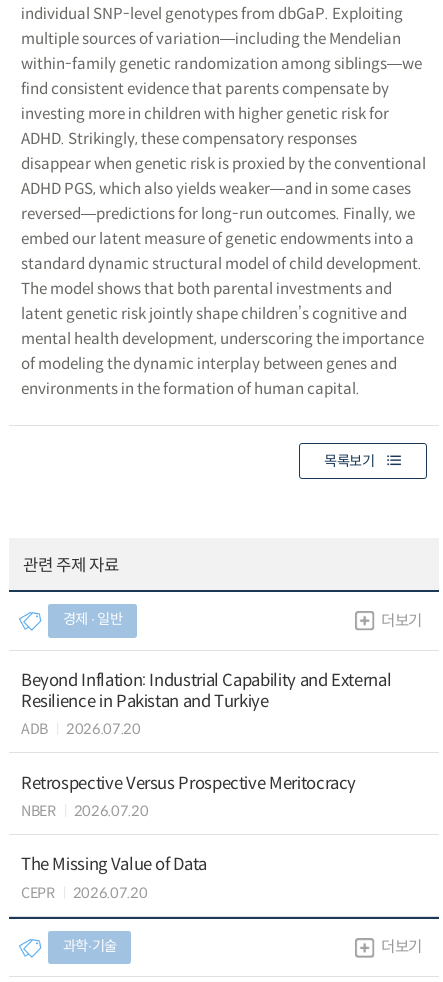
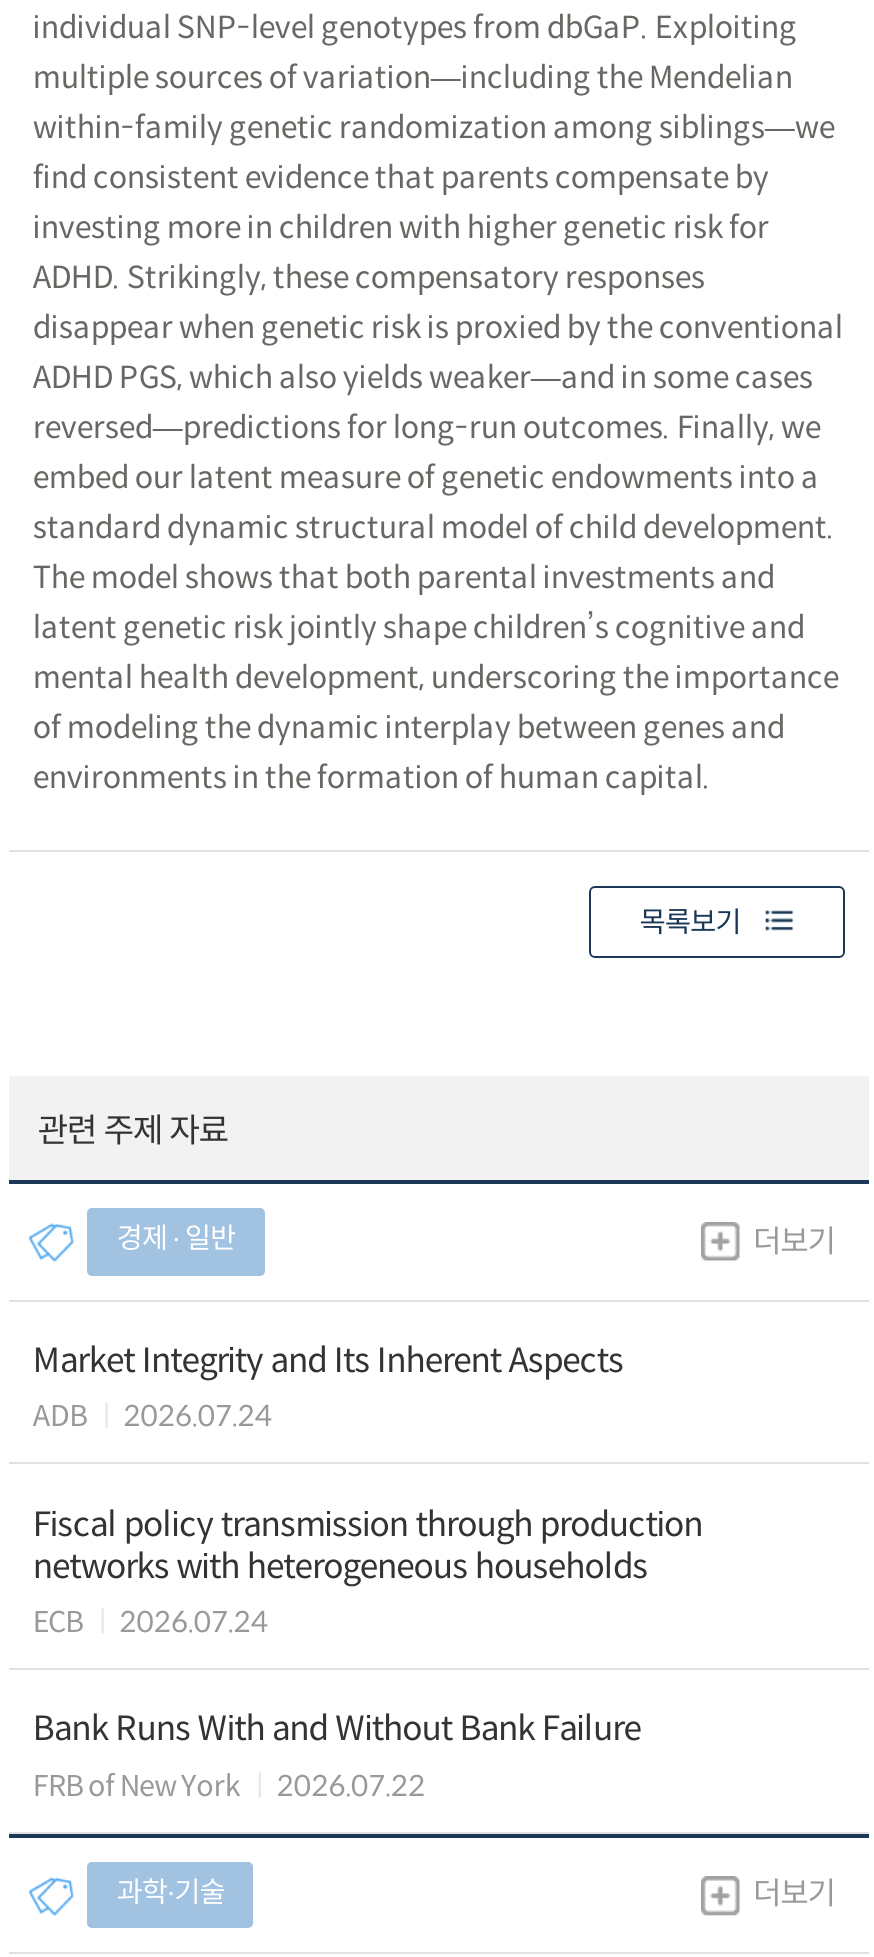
[21,670,391,712] Beyond Inflation: Industrial Capability and External | Resilience in Pakistan and Turkiye -> [33,1339,623,1381] Market Integrity and Its Inherent Aspects
[21,720,140,738] ADB 2026.07.20 -> [33,1398,272,1434] ADB 2026.07.24
moved [21,720,48,738] -> [33,1398,87,1434]: ADB
[21,772,356,820] Retrospective Versus Prospective Meritocracy | NBER | 2026.07.20 -> [33,1503,703,1640] Fiscal policy transmission through production | networks with heterogeneous households | ECB | 2026.07.24
[21,854,207,902] The Missing Value of Data | CEPR | 2026.07.20 -> [33,1709,641,1803] Bank Runs With and Without Bank Failure | FRB of New York | 2026.07.22

